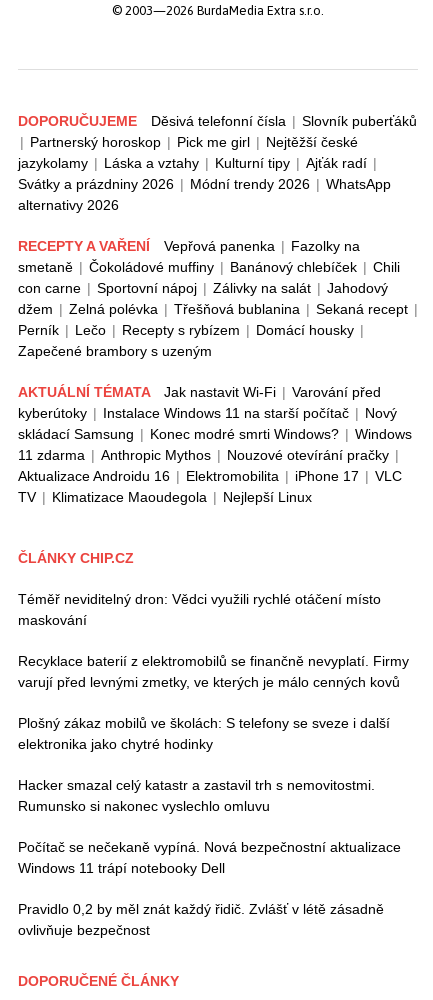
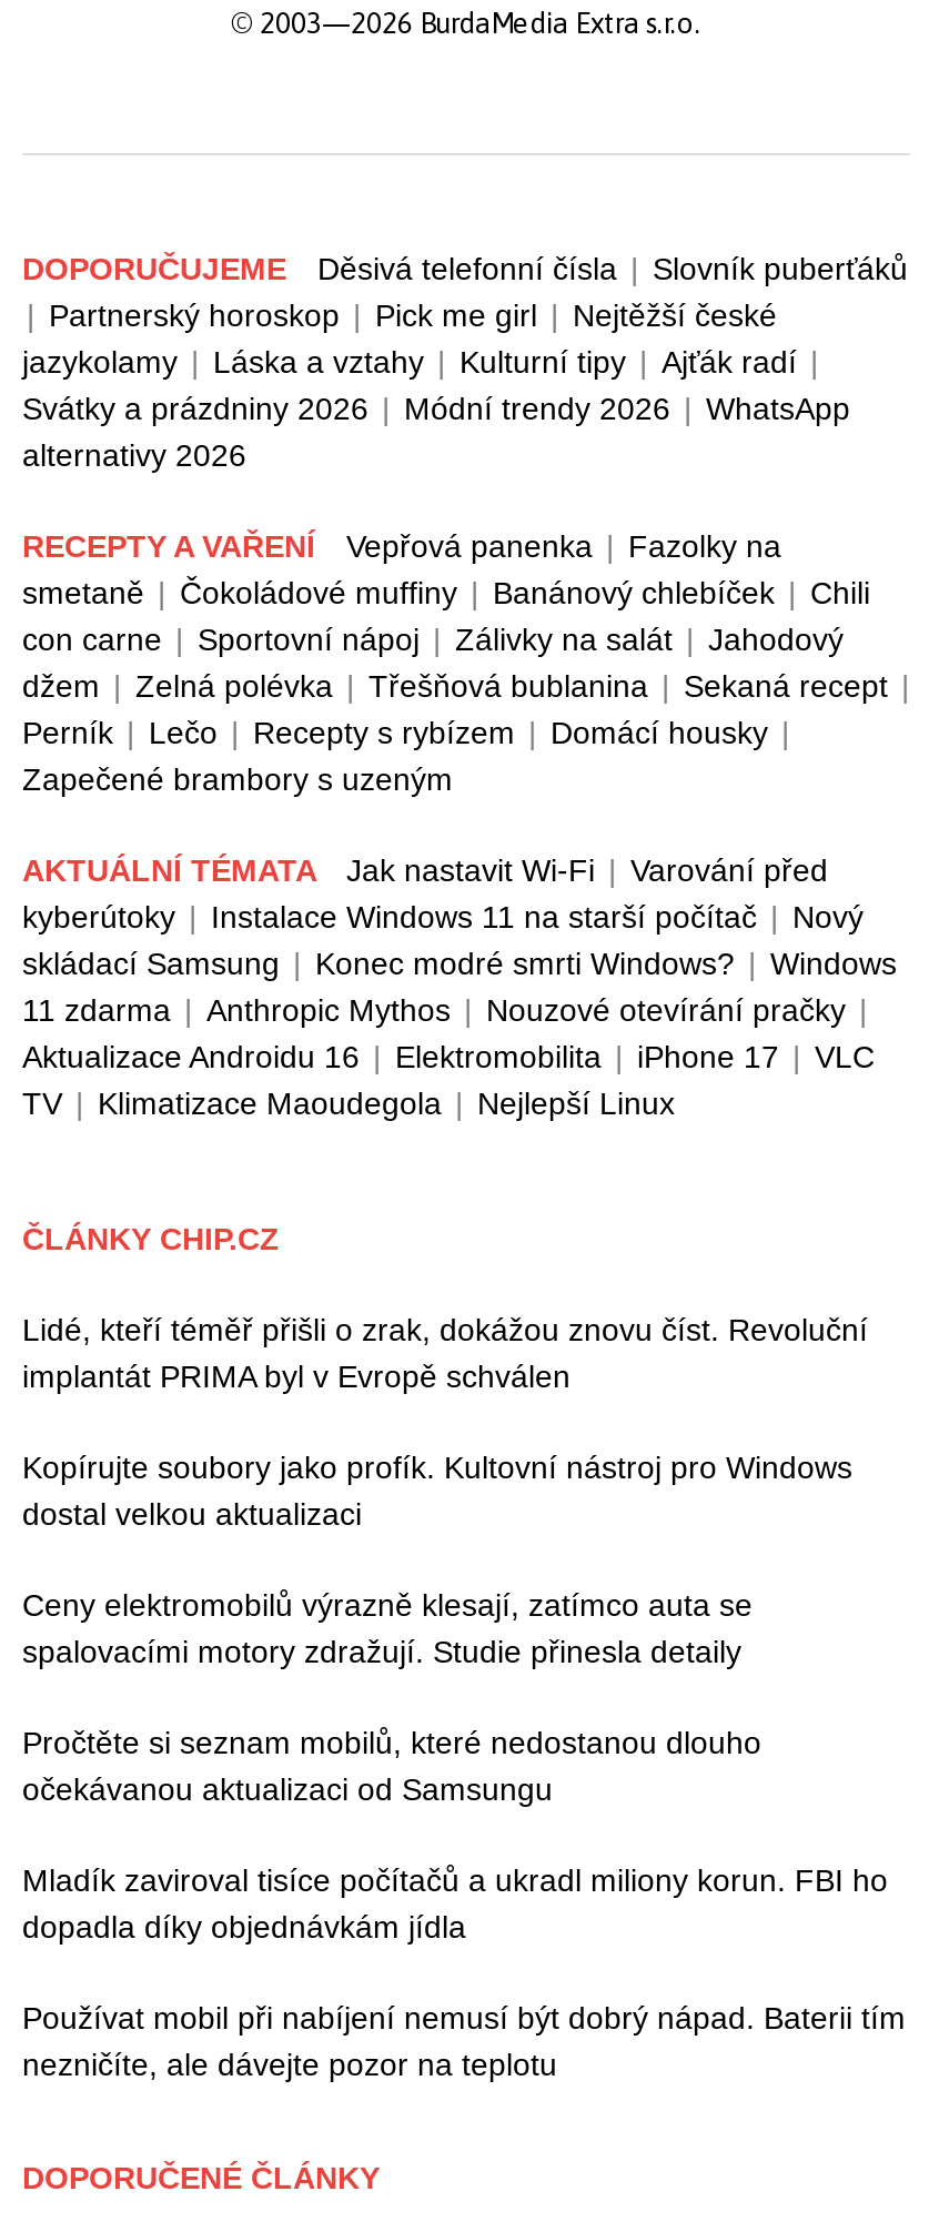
[18,591,381,628] Téměř neviditelný dron: Vědci využili rychlé otáčení místo | maskování -> [22,1312,868,1394] Lidé, kteří téměř přišli o zrak, dokážou znovu číst. Revoluční | implantát PRIMA byl v Evropě schválen
[18,653,409,690] Recyklace baterií z elektromobilů se finančně nevyplatí. Firmy | varují před levnými zmetky, ve kterých je málo cenných kovů -> [22,1450,852,1532] Kopírujte soubory jako profík. Kultovní nástroj pro Windows | dostal velkou aktualizaci
[18,715,390,752] Plošný zákaz mobilů ve školách: S telefony se sveze i další | elektronika jako chytré hodinky -> [22,1587,753,1669] Ceny elektromobilů výrazně klesají, zatímco auta se | spalovacími motory zdražují. Studie přinesla detaily
[18,777,375,814] Hacker smazal celý katastr a zastavil trh s nemovitostmi. | Rumunsko si nakonec vyslechlo omluvu -> [22,1725,761,1807] Pročtěte si seznam mobilů, které nedostanou dlouho | očekávanou aktualizaci od Samsungu
[18,839,401,876] Počítač se nečekaně vypíná. Nová bezpečnostní aktualizace | Windows 11 trápí notebooky Dell -> [22,1862,888,1945] Mladík zaviroval tisíce počítačů a ukradl miliony korun. FBI ho | dopadla díky objednávkám jídla
[18,901,384,938] Pravidlo 0,2 by měl znát každý řidič. Zvlášť v létě zásadně | ovlivňuje bezpečnost -> [22,2000,906,2082] Používat mobil při nabíjení nemusí být dobrý nápad. Baterii tím | nezničíte, ale dávejte pozor na teplotu

